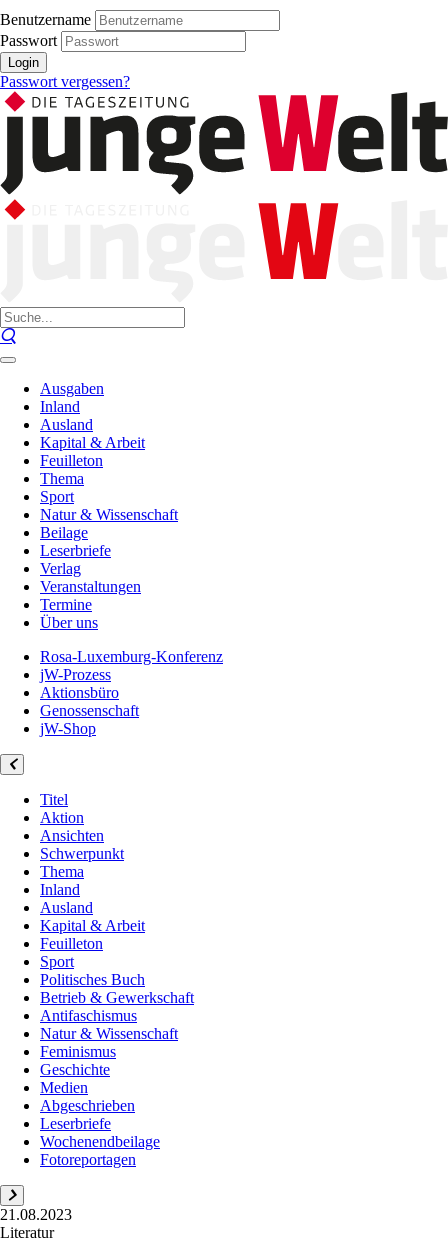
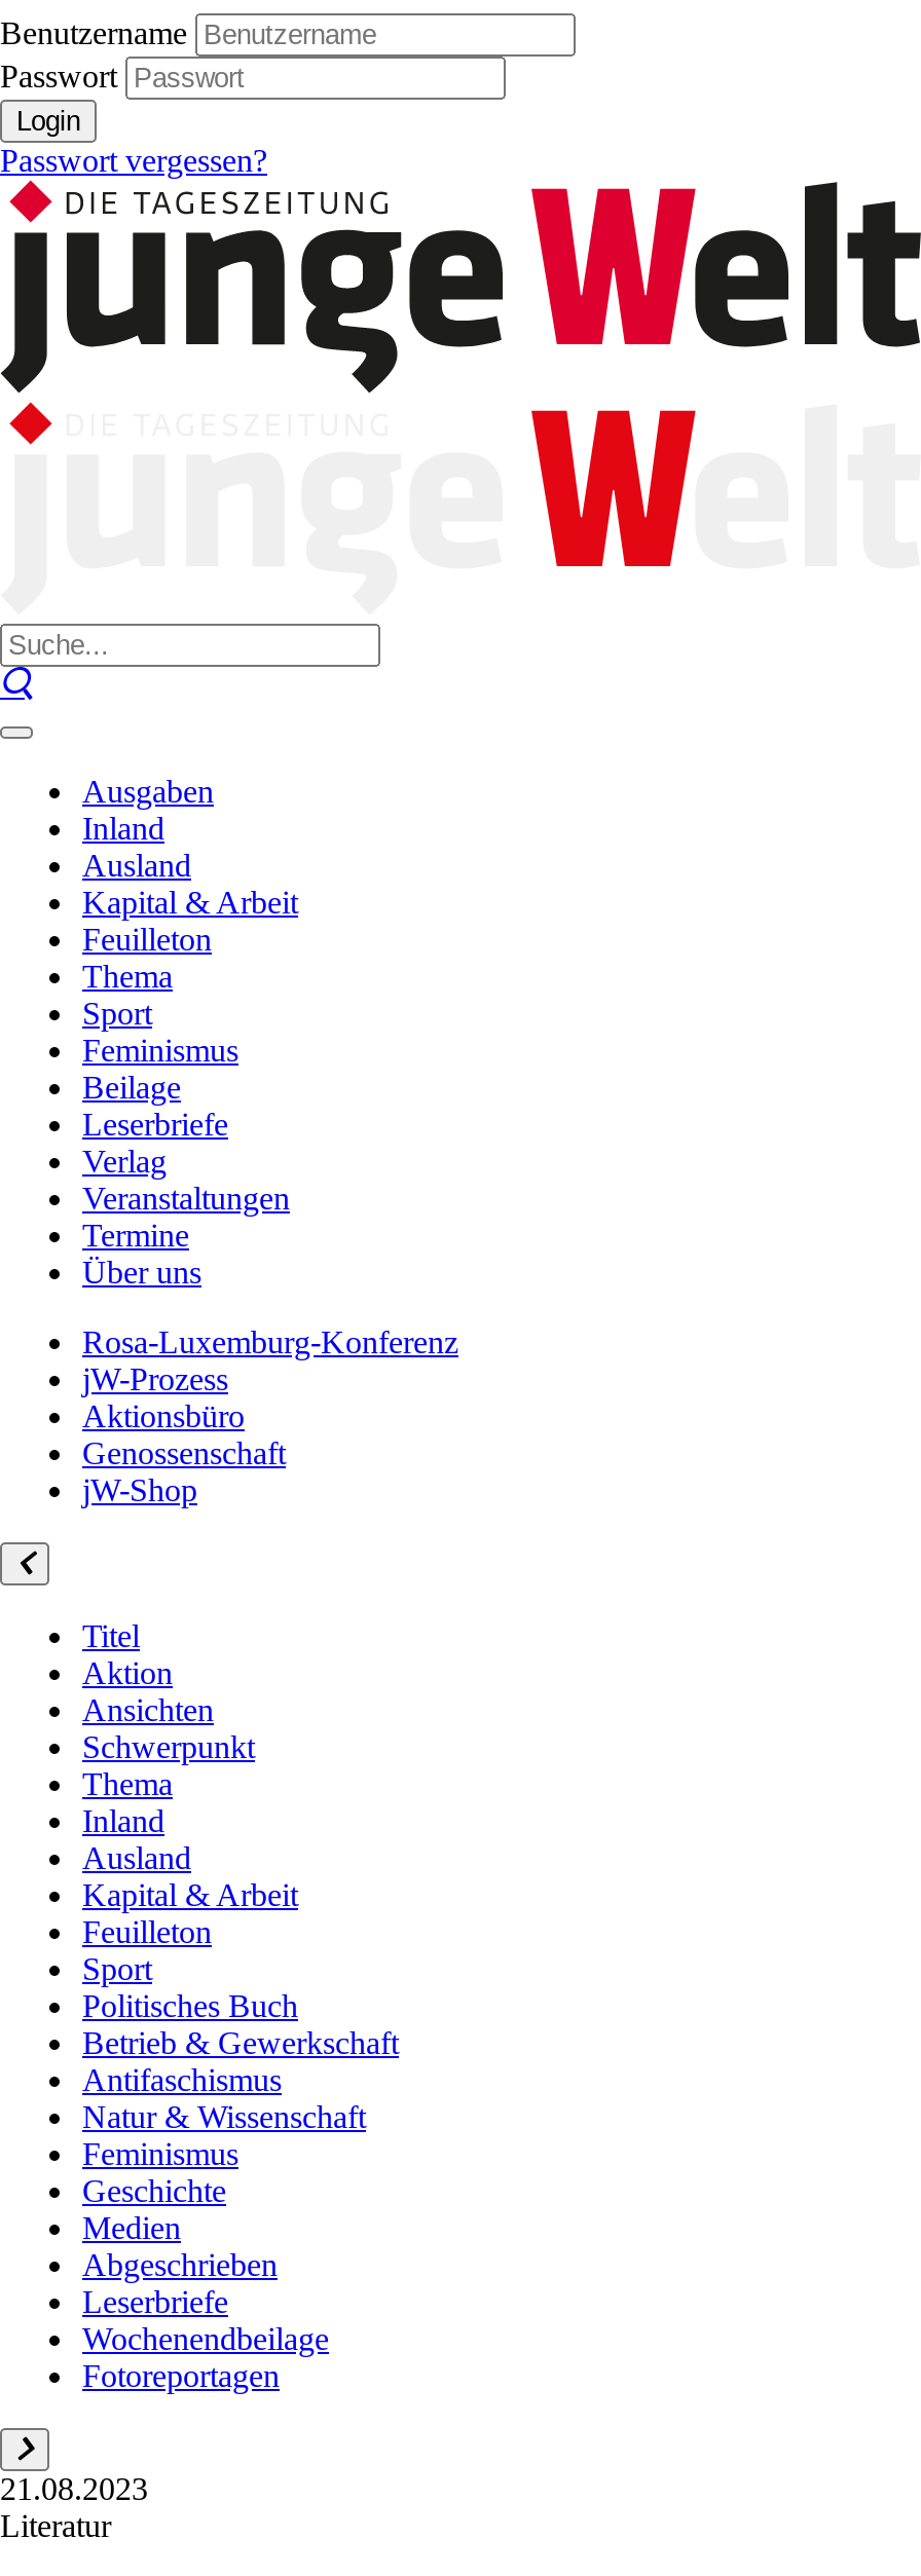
[40,506,178,523] Natur & Wissenschaft -> [82,1033,238,1068] Feminismus

